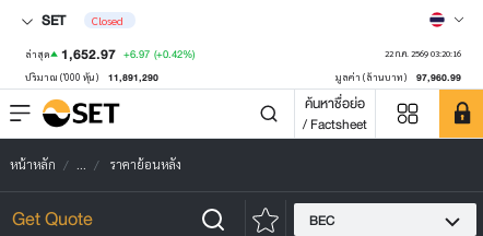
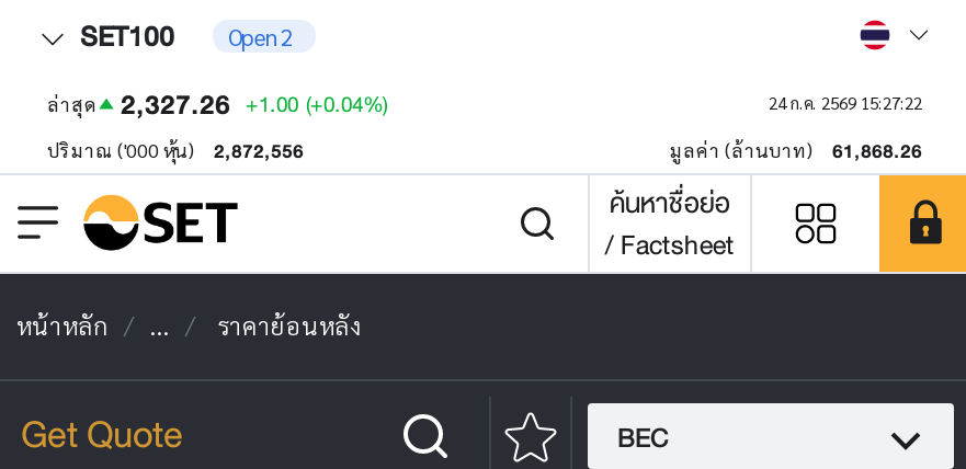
[41,9,123,32] SET | Closed -> [80,13,294,59] SET100 | Open2
[25,42,194,65] ล่าสุด 1,652.97 +6.97 (+0.42%) -> [47,81,387,127] ล่าสุด 2,327.26 +1.00 (+0.04%)
[384,48,461,59] 22 ก.ค. 2569 03:20:16 -> [769,92,922,114] 24 ก.ค. 2569 15:27:22
[25,70,158,86] ปริมาณ ('000 หุ้น) 11,891,290 -> [47,135,304,168] ปริมาณ ('000 หุ้น) 2,872,556
[335,70,461,86] มูลค่า (ล้านบาท) 97,960.99 -> [670,135,922,168] มูลค่า (ล้านบาท) 61,868.26

